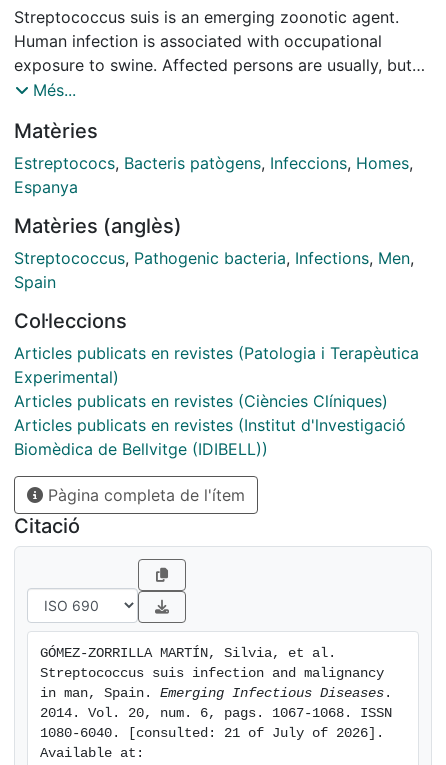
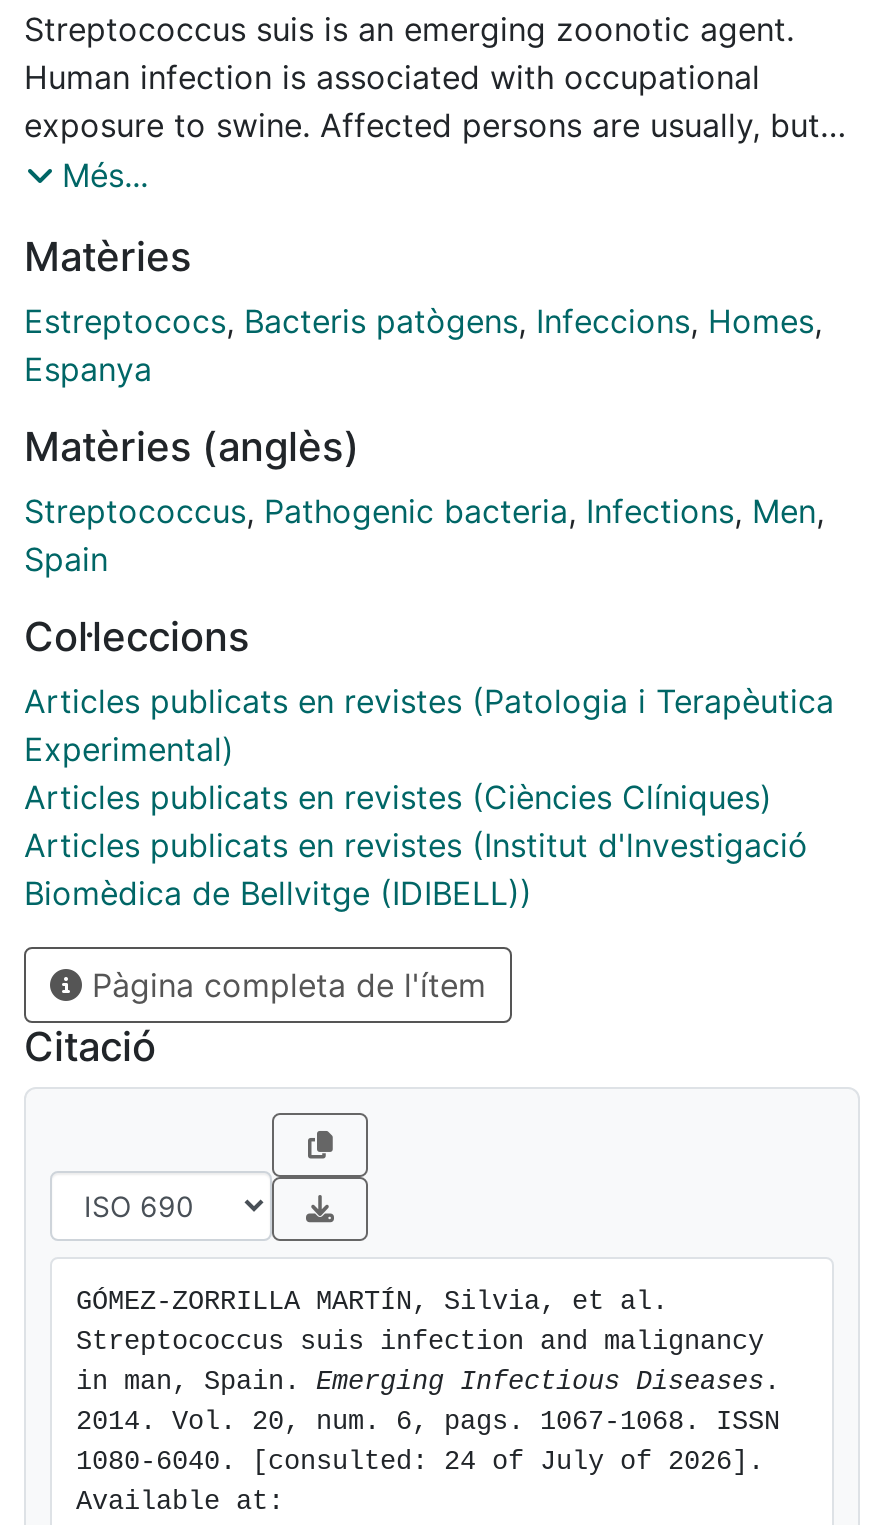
[40,726,384,741] 1080-6040. [consulted: 21 of July of 2026]. -> [76,1448,764,1478] 1080-6040. [consulted: 24 of July of 2026].

